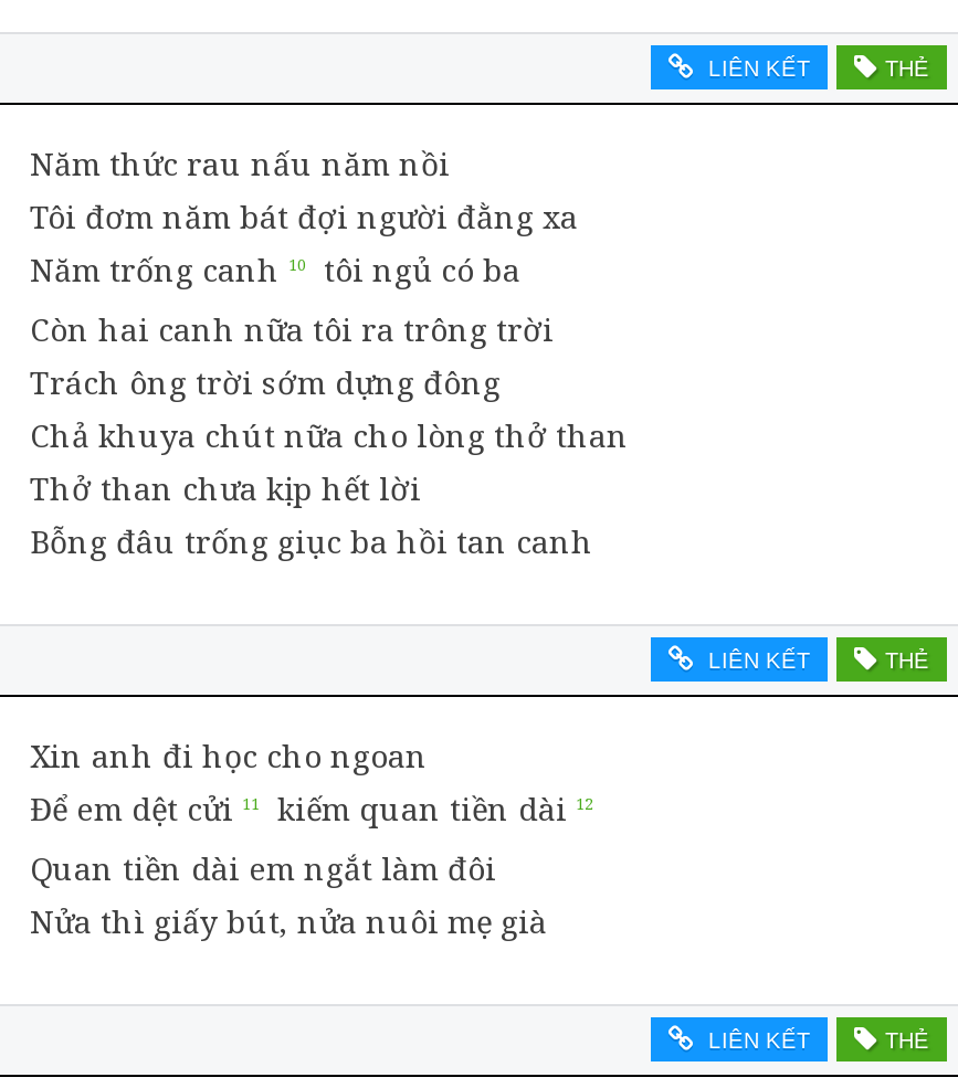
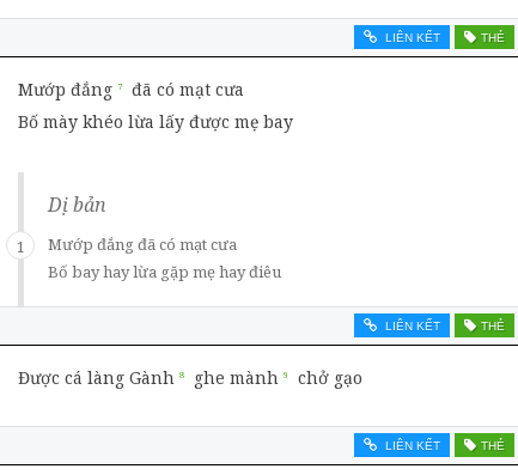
[30,142,629,562] Năm thức rau nấu năm nồi | Tôi đơm năm bát đợi người đằng xa | Năm trống canh | tôi ngủ có ba | Còn hai canh nữa tôi ra trông trời | Trách ông trời sớm dựng đông | Chả khuya chút nữa cho lòng thở than | Thở than chưa kịp hết lời | Bỗng đâu trống giục ba hồi tan canh -> [18,78,293,282] Mướp đắng | đã có mạt cưa | Bố mày khéo lừa lấy được mẹ bay | Dị bản | Mướp đắng đã có mạt cưa | Bố bay hay lừa gặp mẹ hay điêu
[30,735,567,942] Xin anh đi học cho ngoan | Để em dệt cửi | kiếm quan tiền dài | Quan tiền dài em ngắt làm đôi | Nửa thì giấy bút, nửa nuôi mẹ già -> [18,366,362,389] Được cá làng Gành | ghe mành | chở gạo

